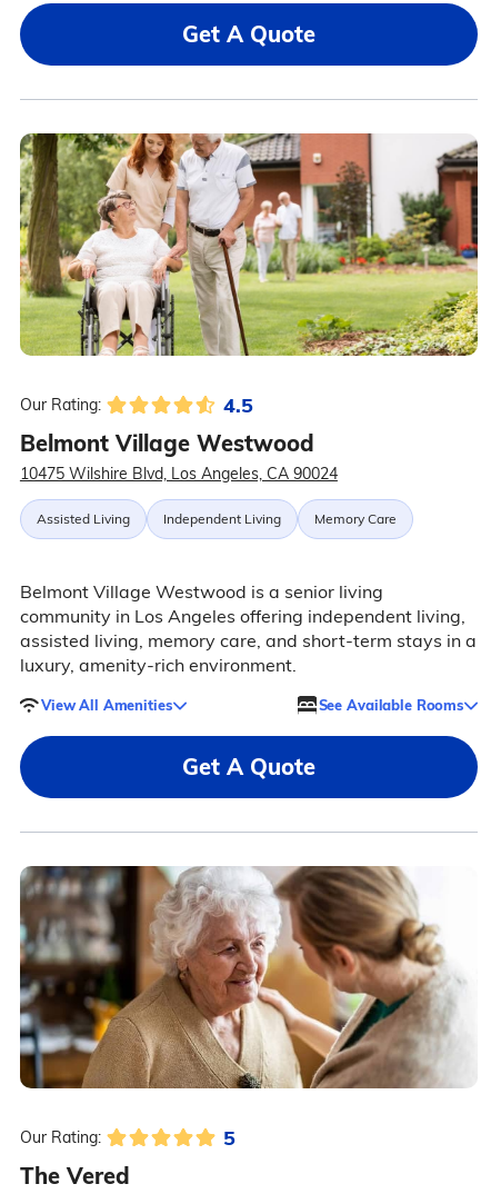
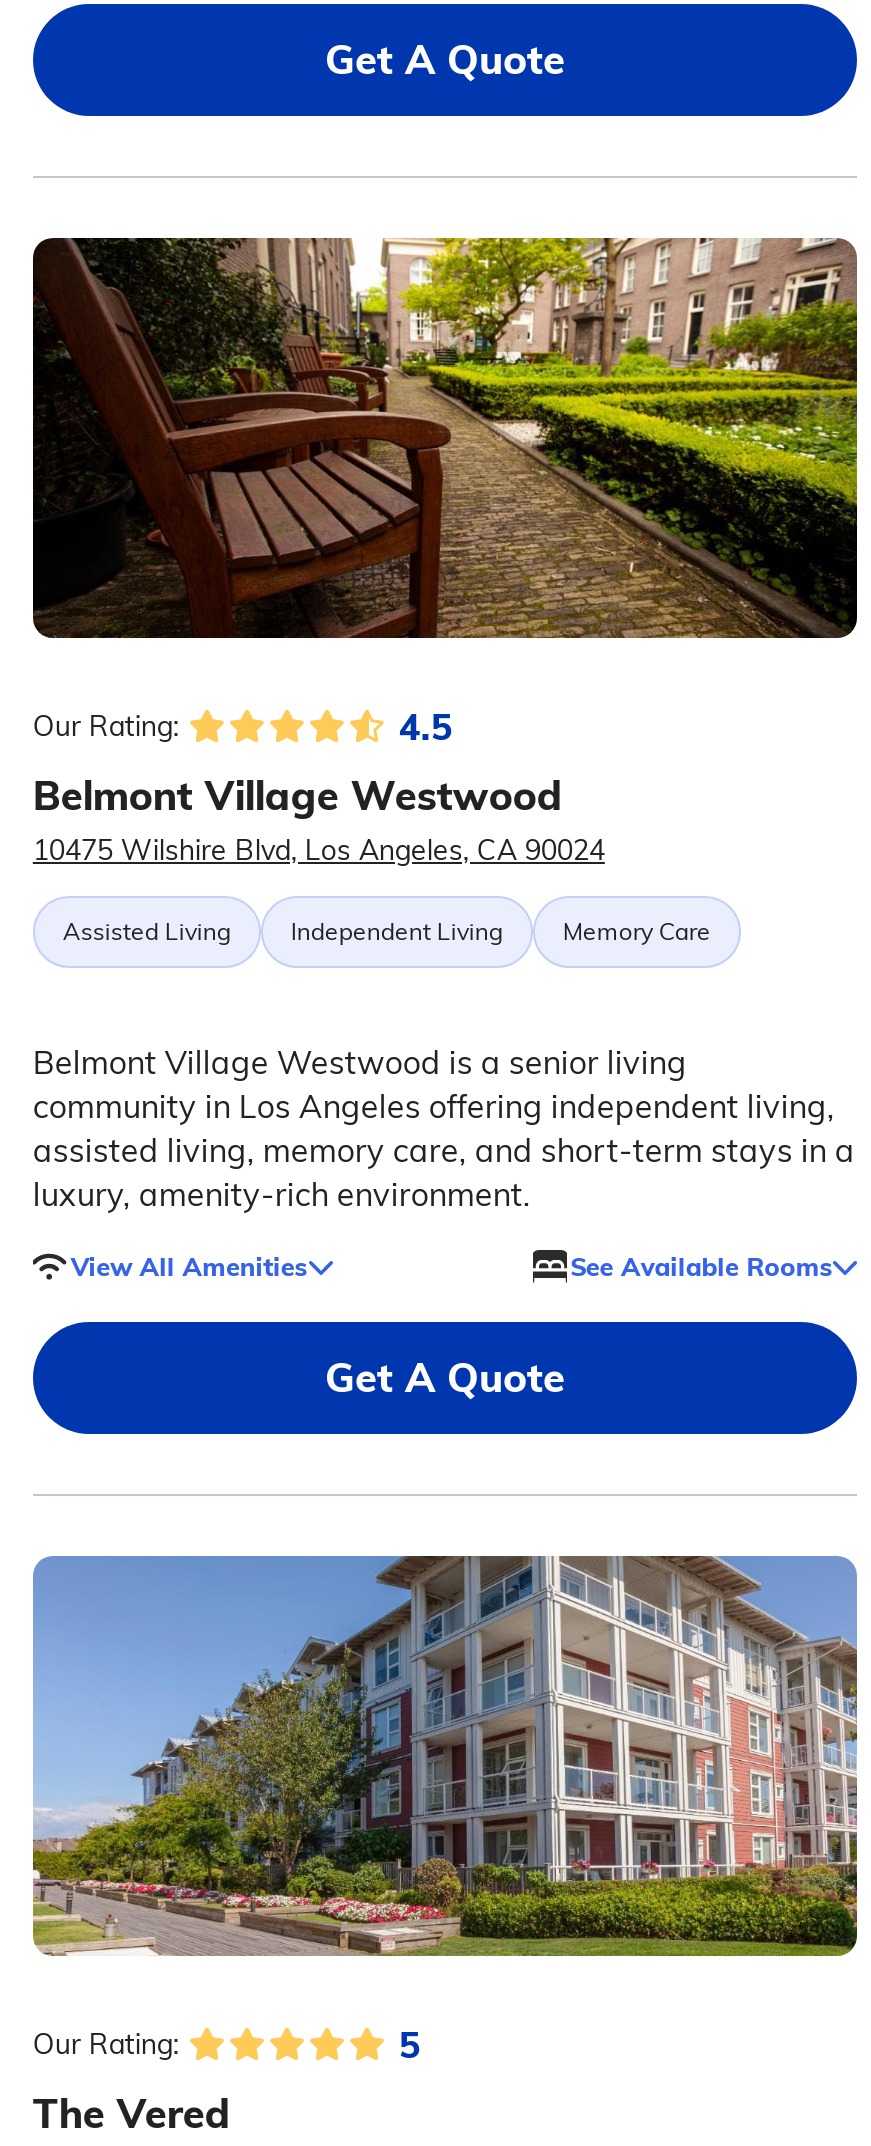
[19,132,479,357] [image] -> [31,236,859,640] [image]
[19,865,478,1089] [image] -> [31,1554,859,1958] [image]

